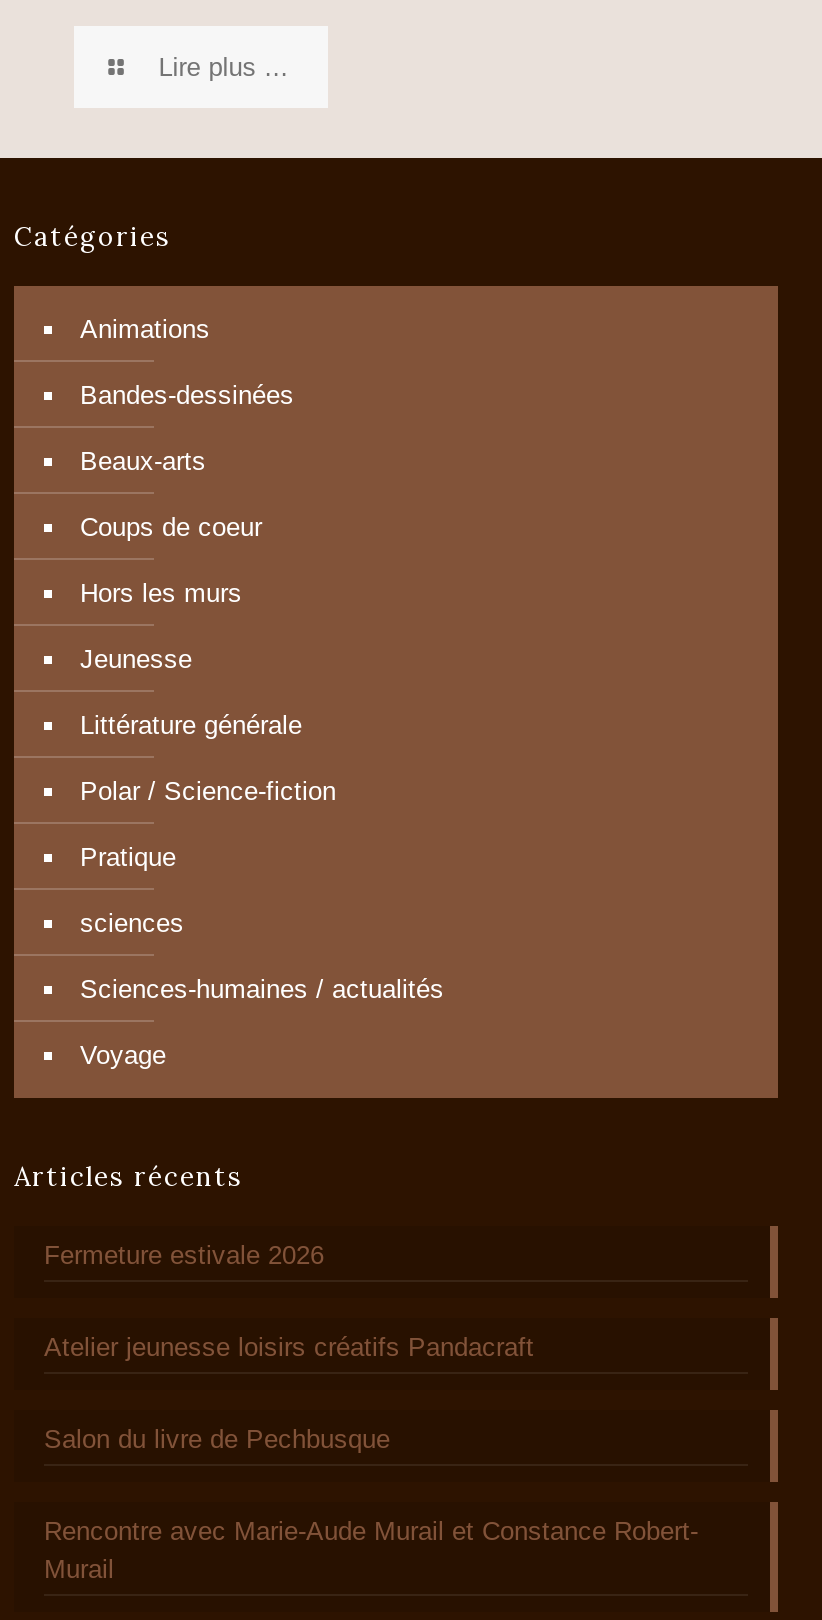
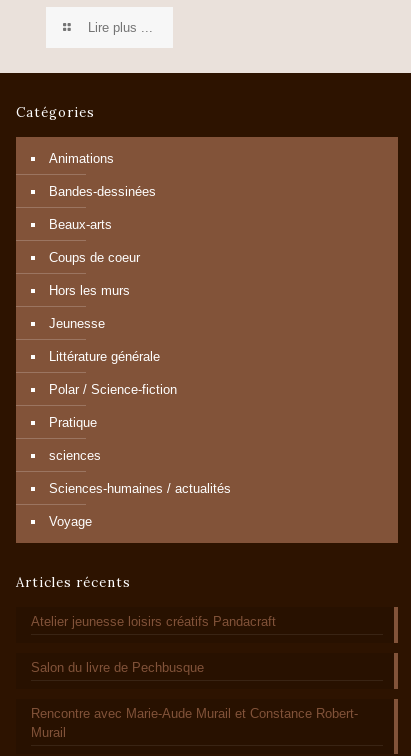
[44,1241,324,1271] Fermeture estivale 2026 -> none

